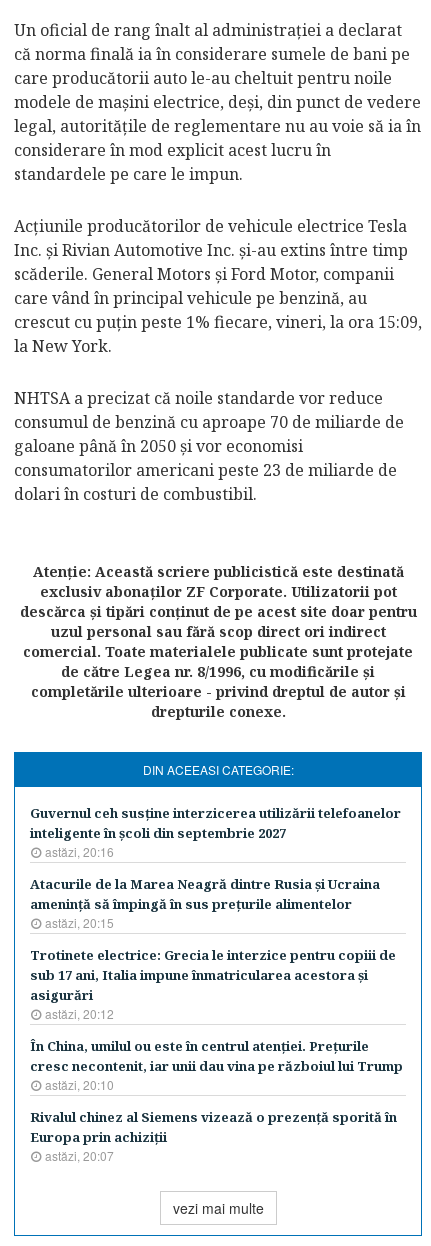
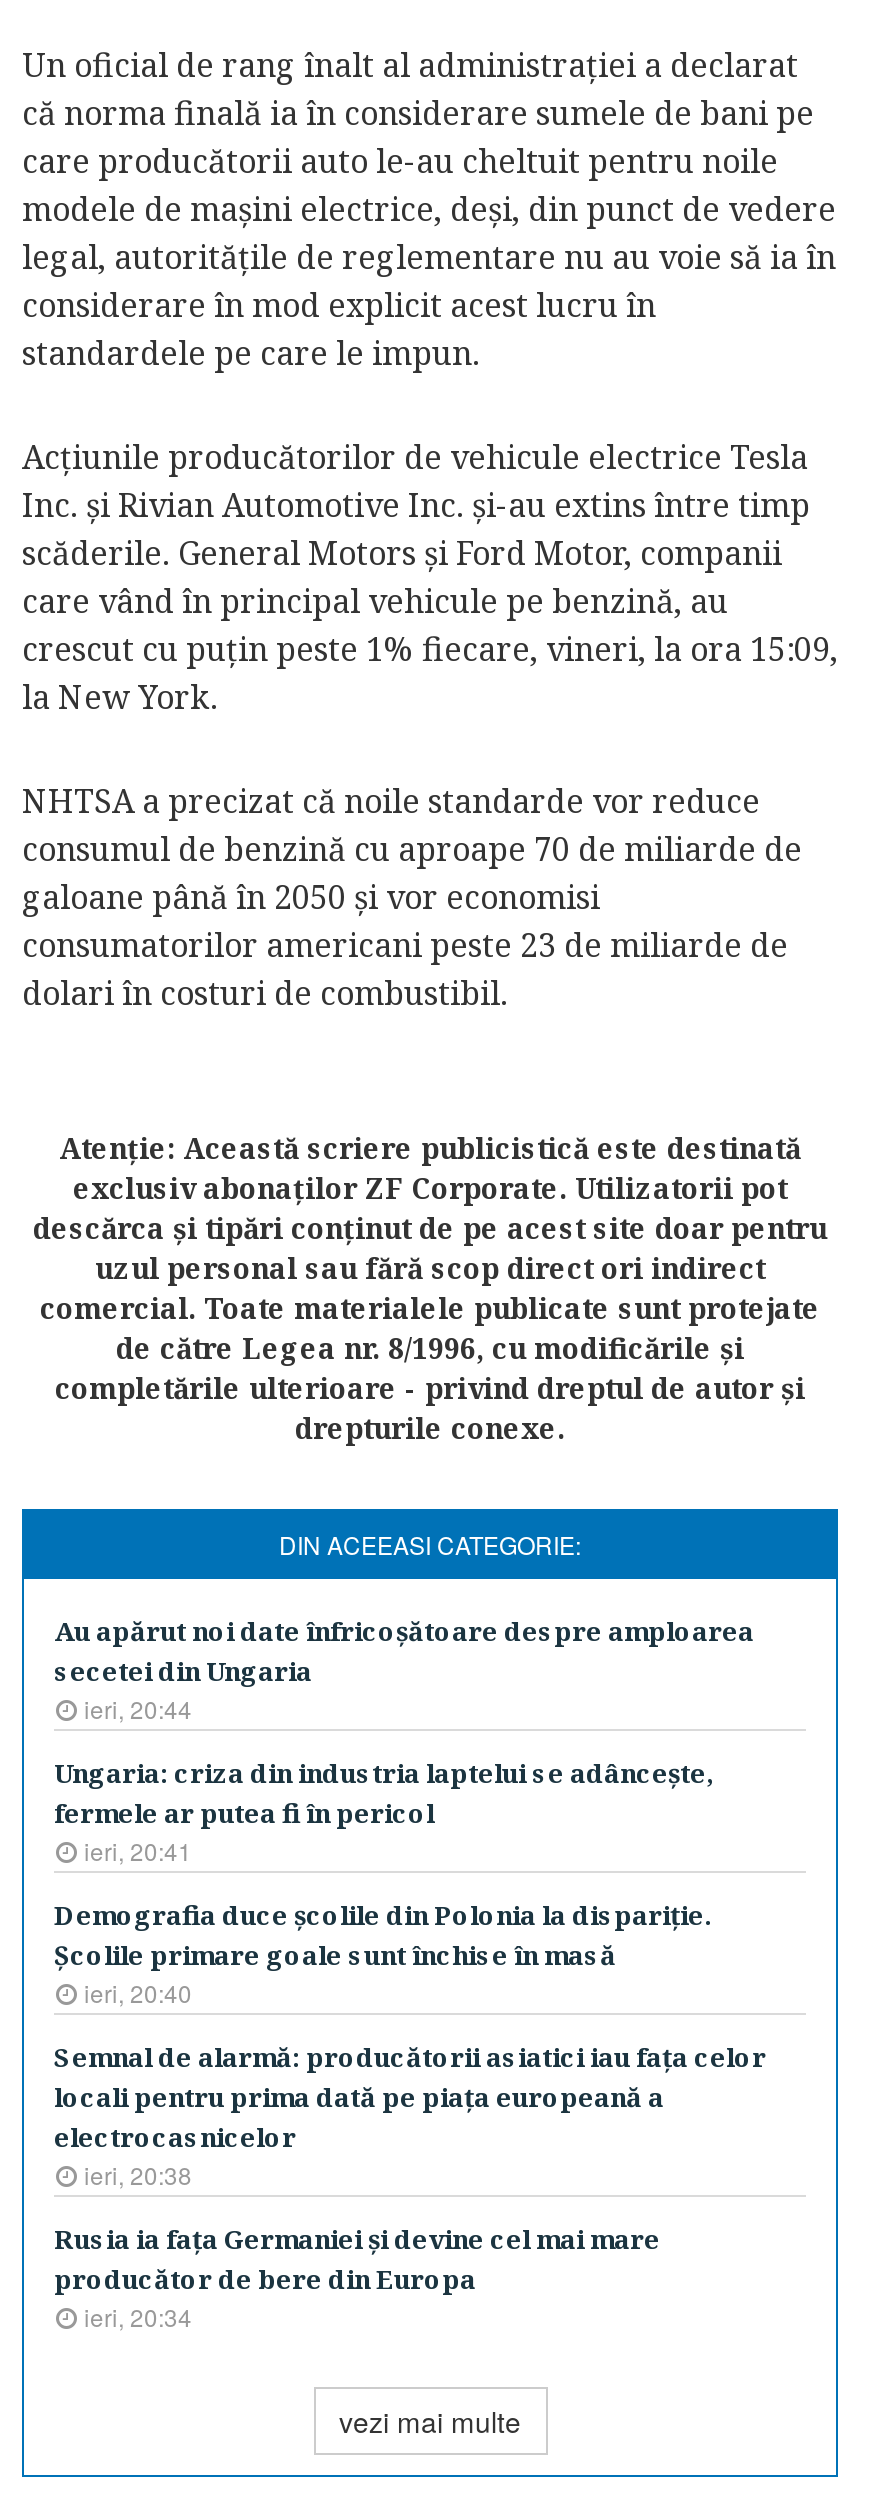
[30,804,401,860] Guvernul ceh susţine interzicerea utilizării telefoanelor | inteligente în şcoli din septembrie 2027 | astăzi, 20:16 -> [54,1613,754,1725] Au apărut noi date înfricoşătoare despre amploarea | secetei din Ungaria | ieri, 20:44
[30,875,380,931] Atacurile de la Marea Neagră dintre Rusia şi Ucraina | ameninţă să împingă în sus preţurile alimentelor | astăzi, 20:15 -> [54,1755,714,1867] Ungaria: criza din industria laptelui se adânceşte, | fermele ar putea fi în pericol | ieri, 20:41
[30,946,396,1022] Trotinete electrice: Grecia le interzice pentru copiii de | sub 17 ani, Italia impune înmatricularea acestora şi | asigurări | astăzi, 20:12 -> [54,1897,712,2009] Demografia duce şcolile din Polonia la dispariţie. | Şcolile primare goale sunt închise în masă | ieri, 20:40
[30,1037,403,1093] În China, umilul ou este în centrul atenţiei. Preţurile | cresc necontenit, iar unii dau vina pe războiul lui Trump | astăzi, 20:10 -> [54,2039,766,2191] Semnal de alarmă: producătorii asiatici iau faţa celor | locali pentru prima dată pe piaţa europeană a | electrocasnicelor | ieri, 20:38
[30,1108,397,1164] Rivalul chinez al Siemens vizează o prezenţă sporită în | Europa prin achiziţii | astăzi, 20:07 -> [54,2221,660,2333] Rusia ia faţa Germaniei şi devine cel mai mare | producător de bere din Europa | ieri, 20:34

